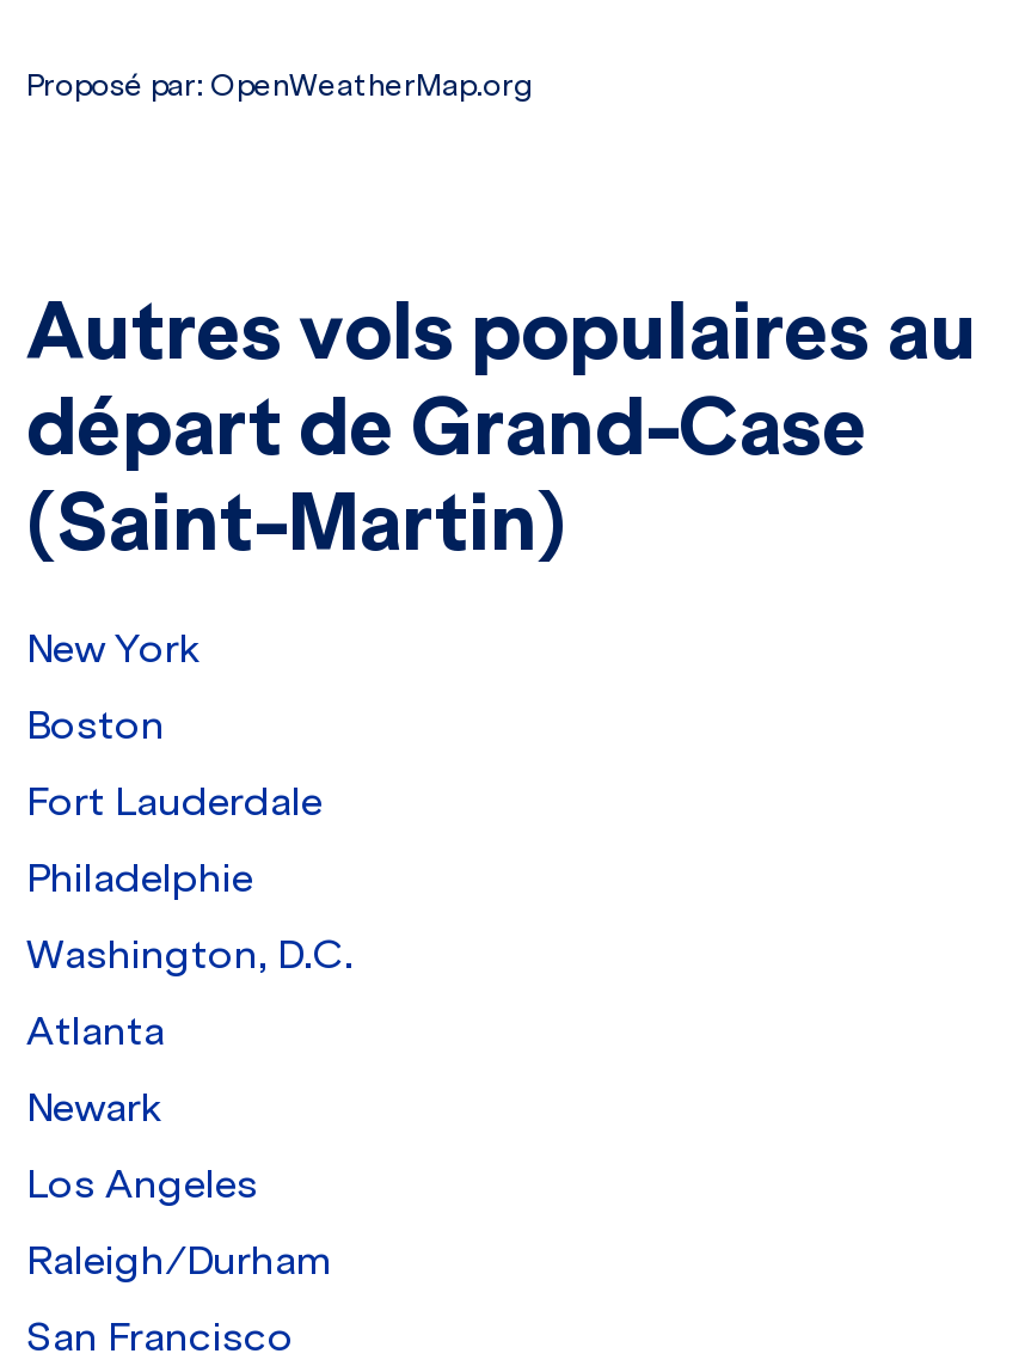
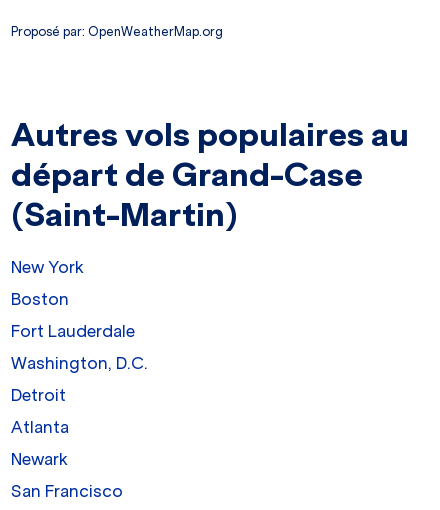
[26,853,253,901] Philadelphie -> none
none -> [11,385,66,405] Detroit
[26,1159,332,1284] Los Angeles | Raleigh/Durham -> none

